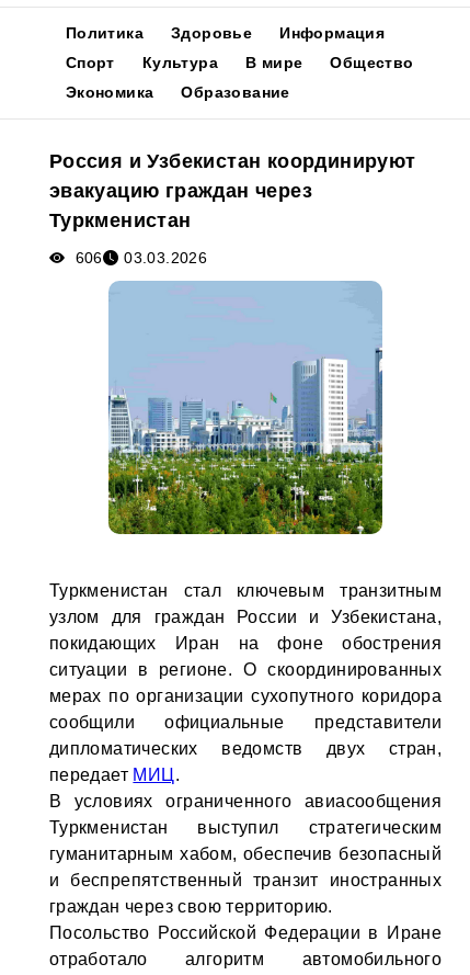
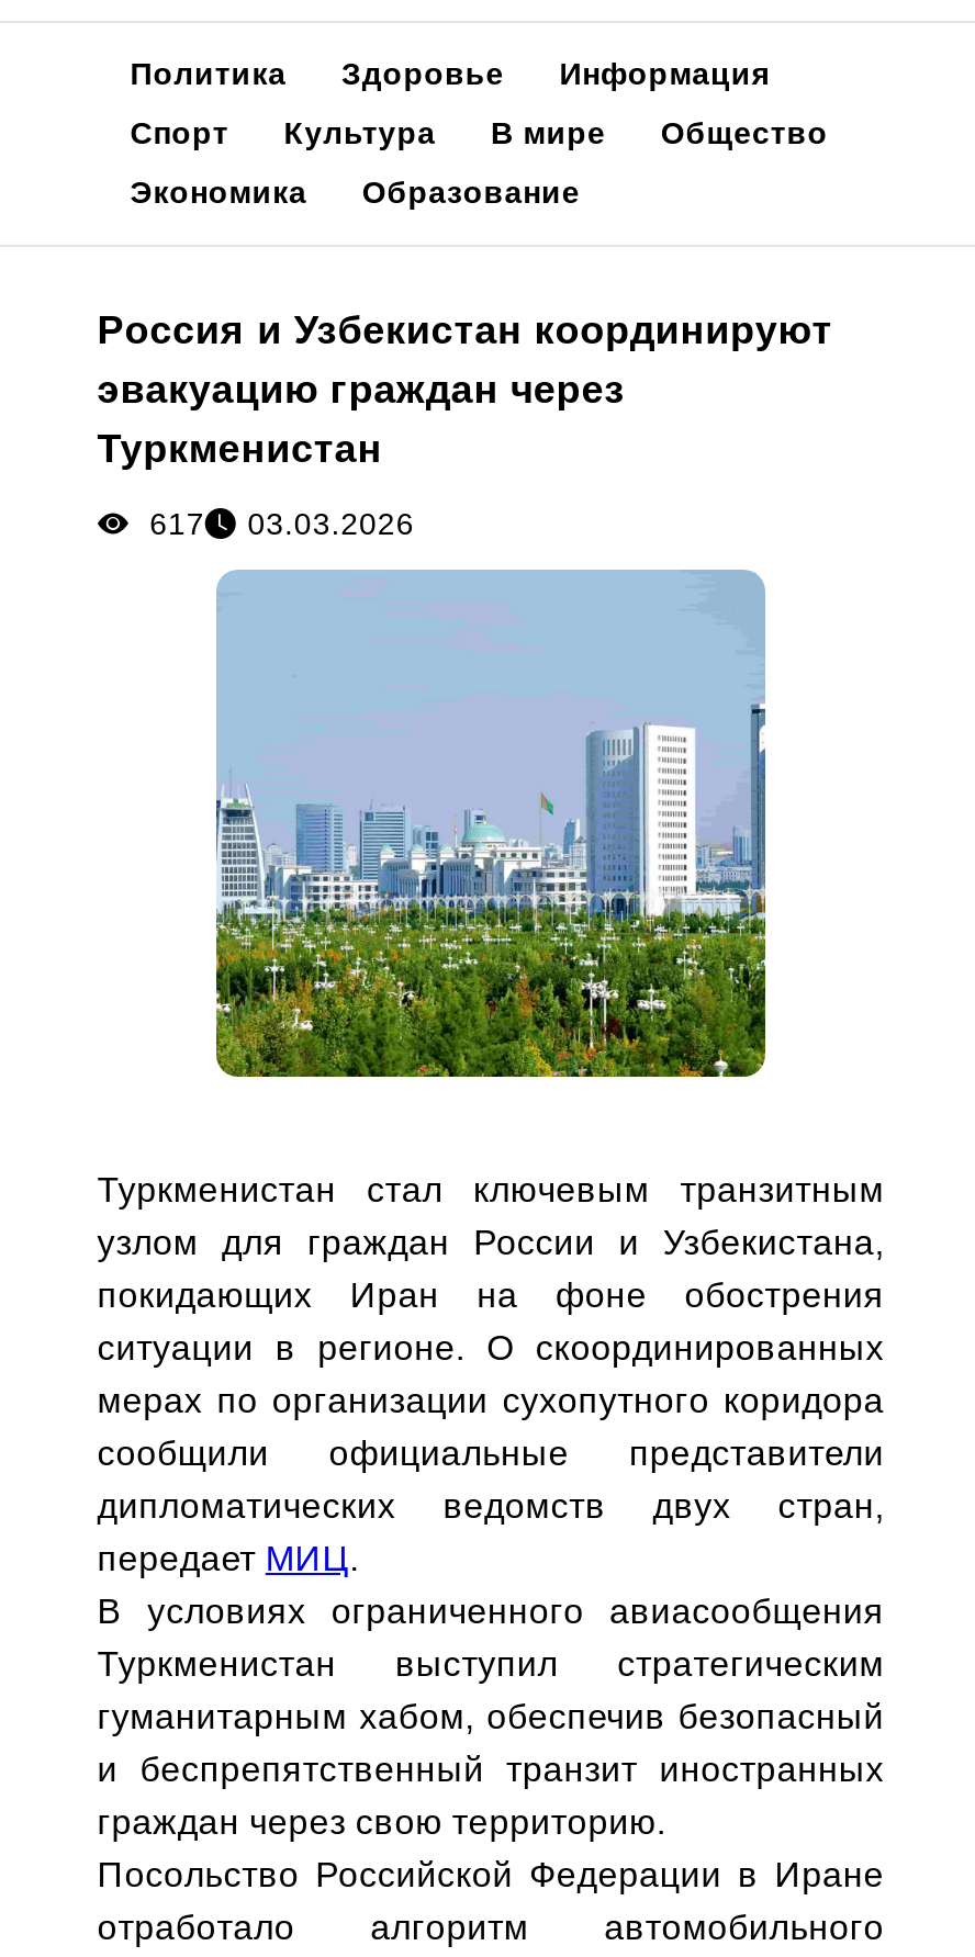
[70,249,207,267] 606 03.03.2026 -> [140,506,414,541] 617 03.03.2026

